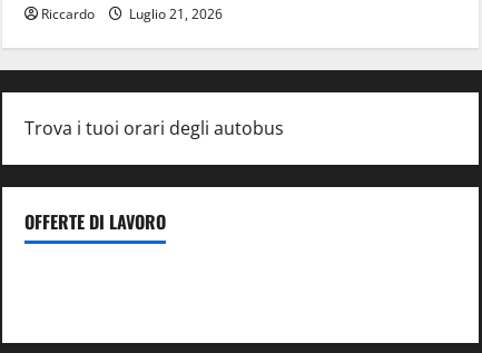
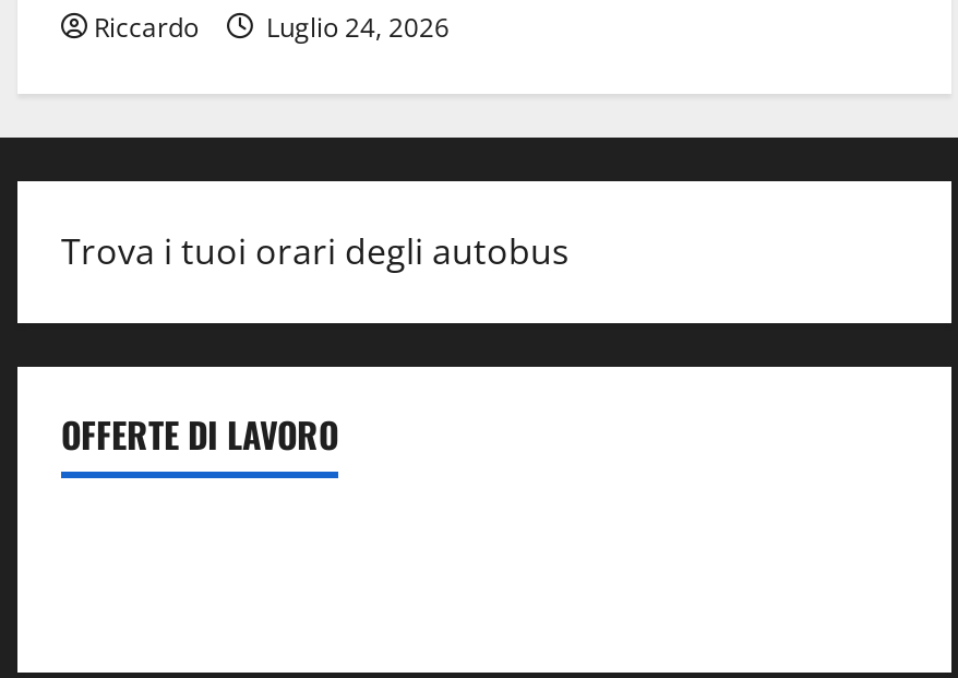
[41,5,223,24] Riccardo Luglio 21, 2026 -> [94,9,450,46] Riccardo Luglio 24, 2026

